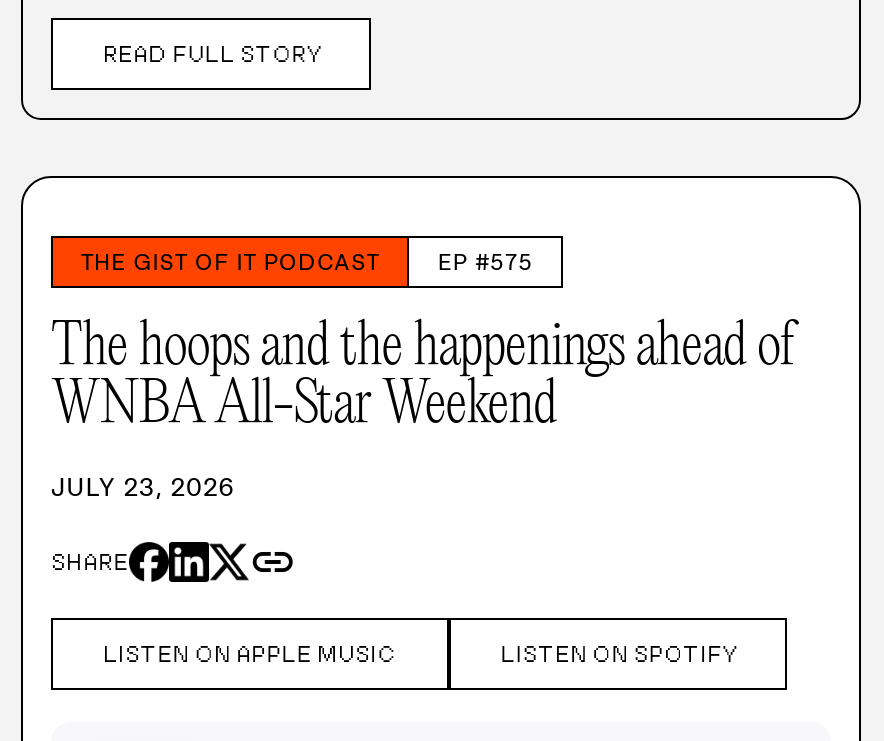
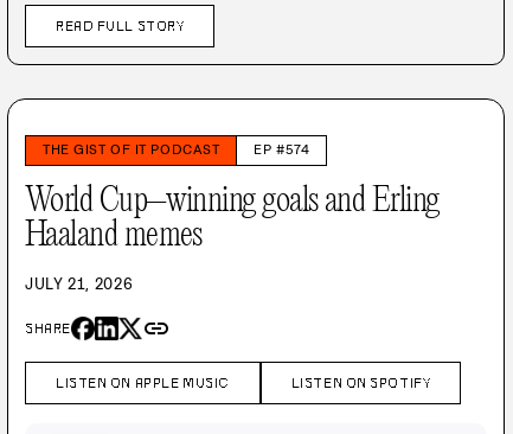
[438,248,533,276] EP #575 -> [254,141,309,158] EP #574
[51,317,795,439] The hoops and the happenings ahead of | WNBA All-Star Weekend -> [25,182,439,255] World Cup–winning goals and Erling | Haaland memes
[51,471,236,505] JULY 23, 2026 -> [25,274,133,294] JULY 21, 2026

